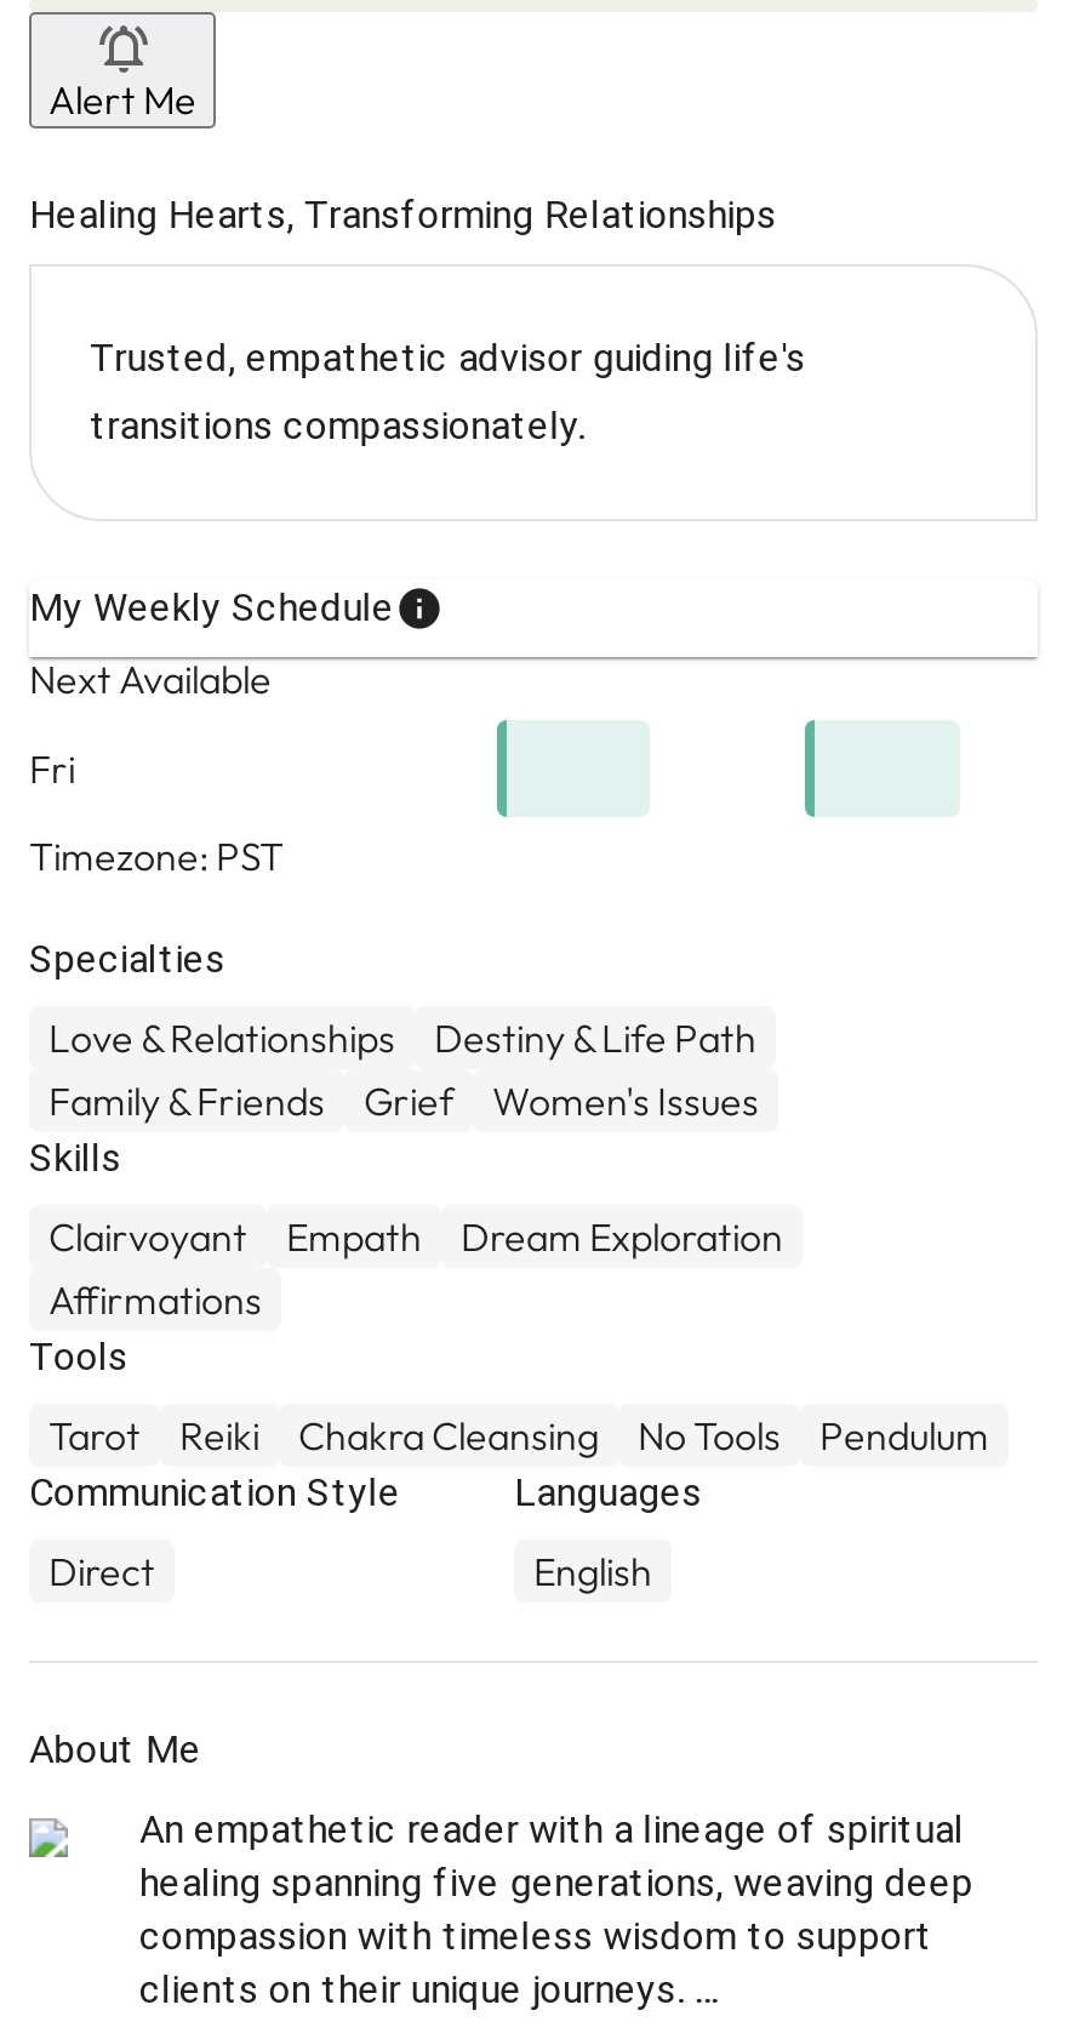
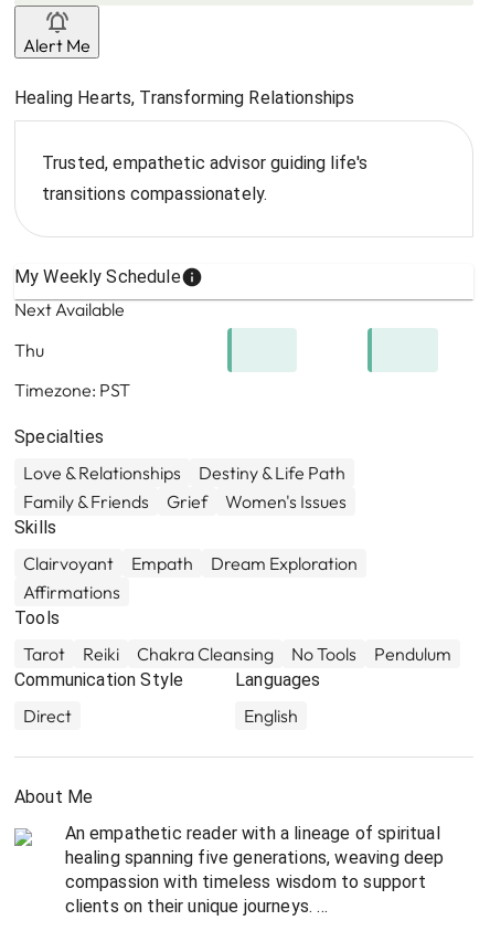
[29,744,75,793] Fri -> [14,339,44,361] Thu

